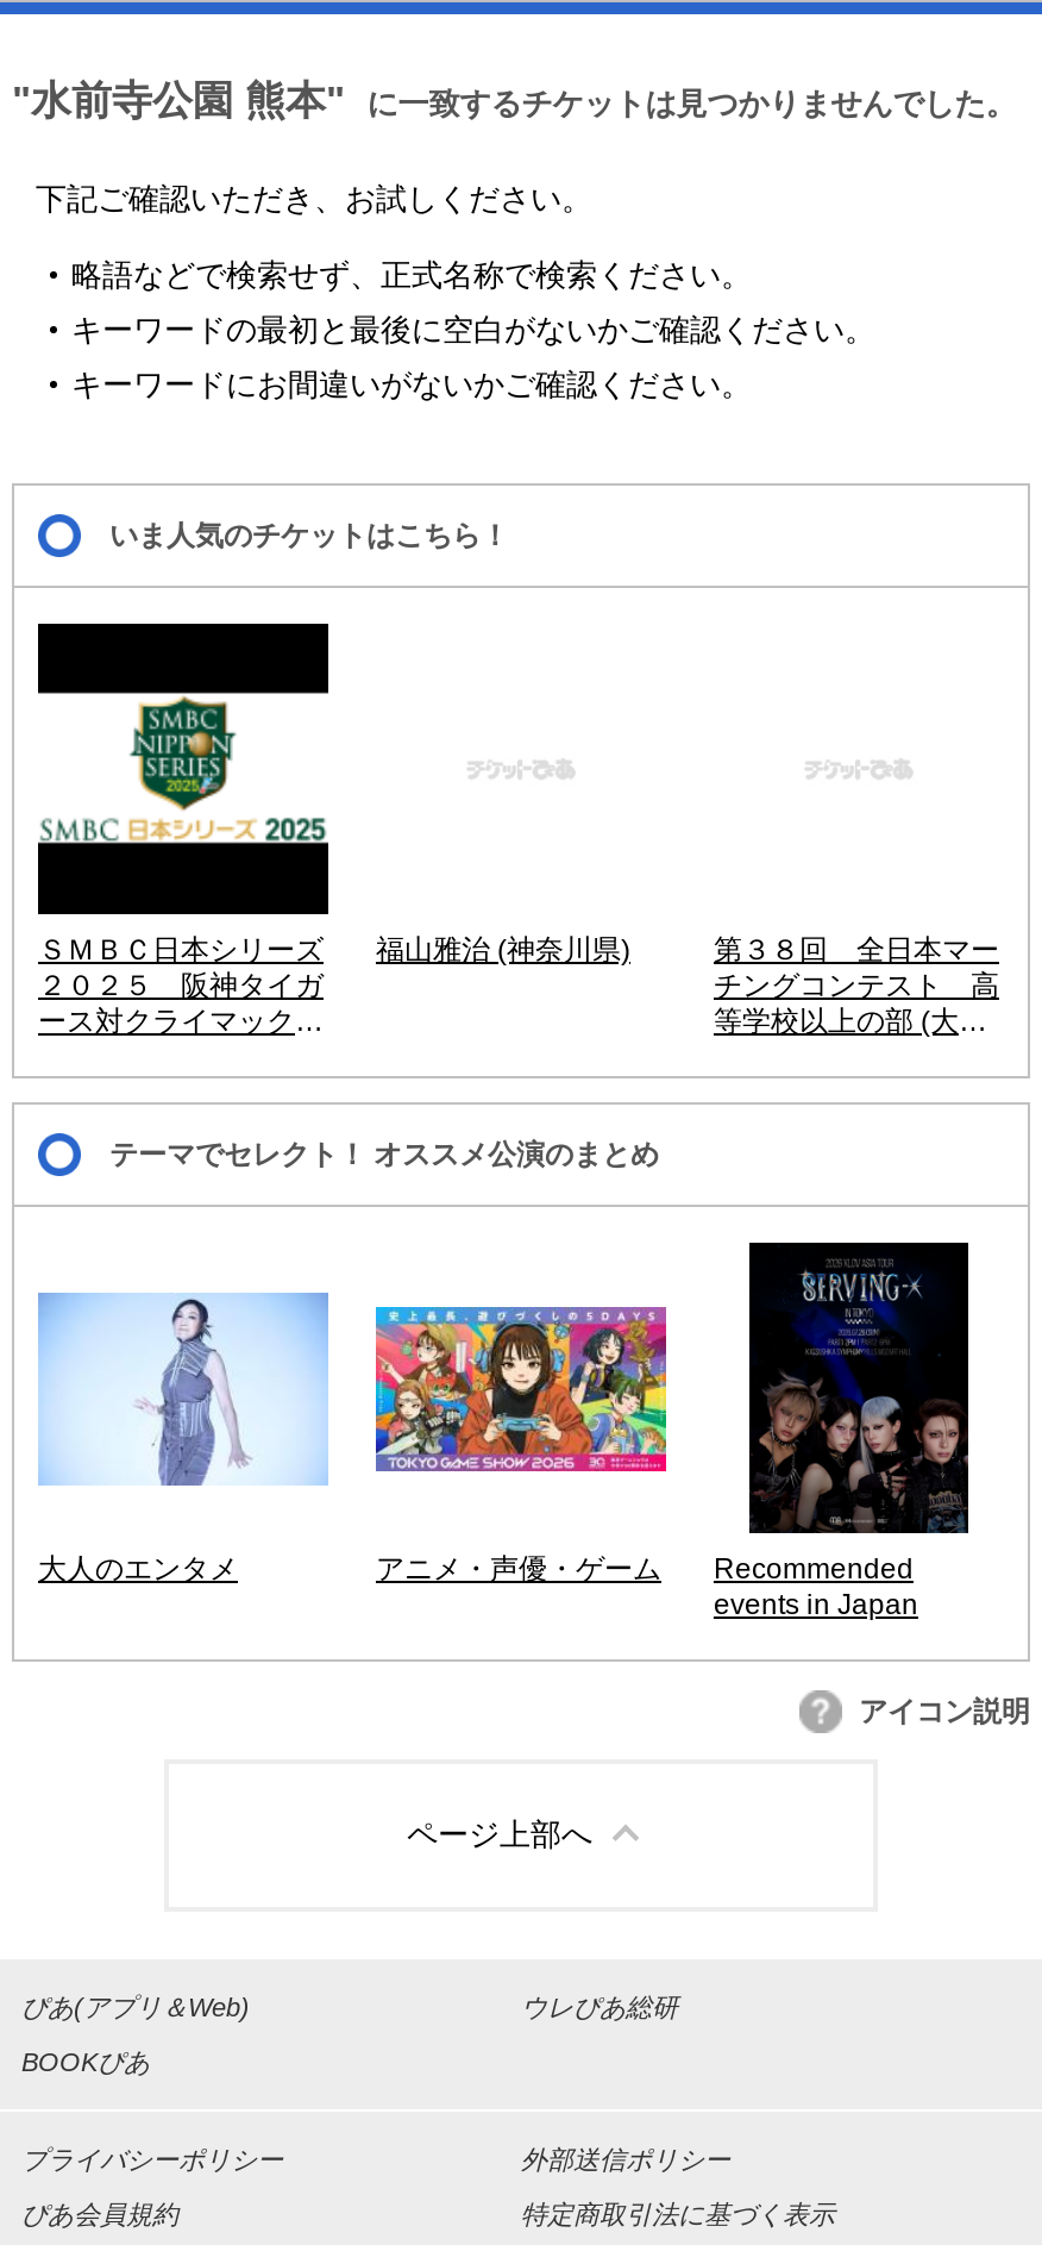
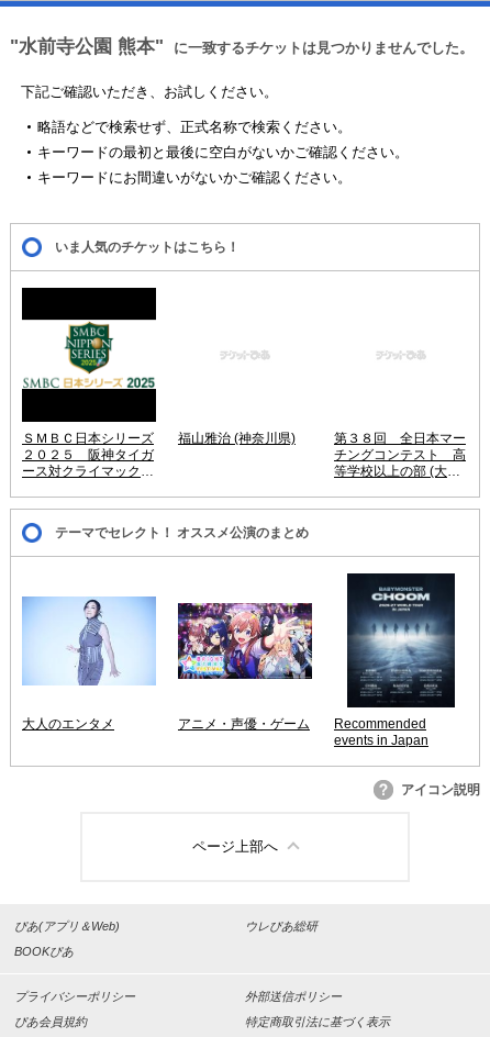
[742,1243,975,1533] [image] -> [346,572,456,709] [image]
[374,1305,668,1474] [image] -> [177,602,313,680] [image]

